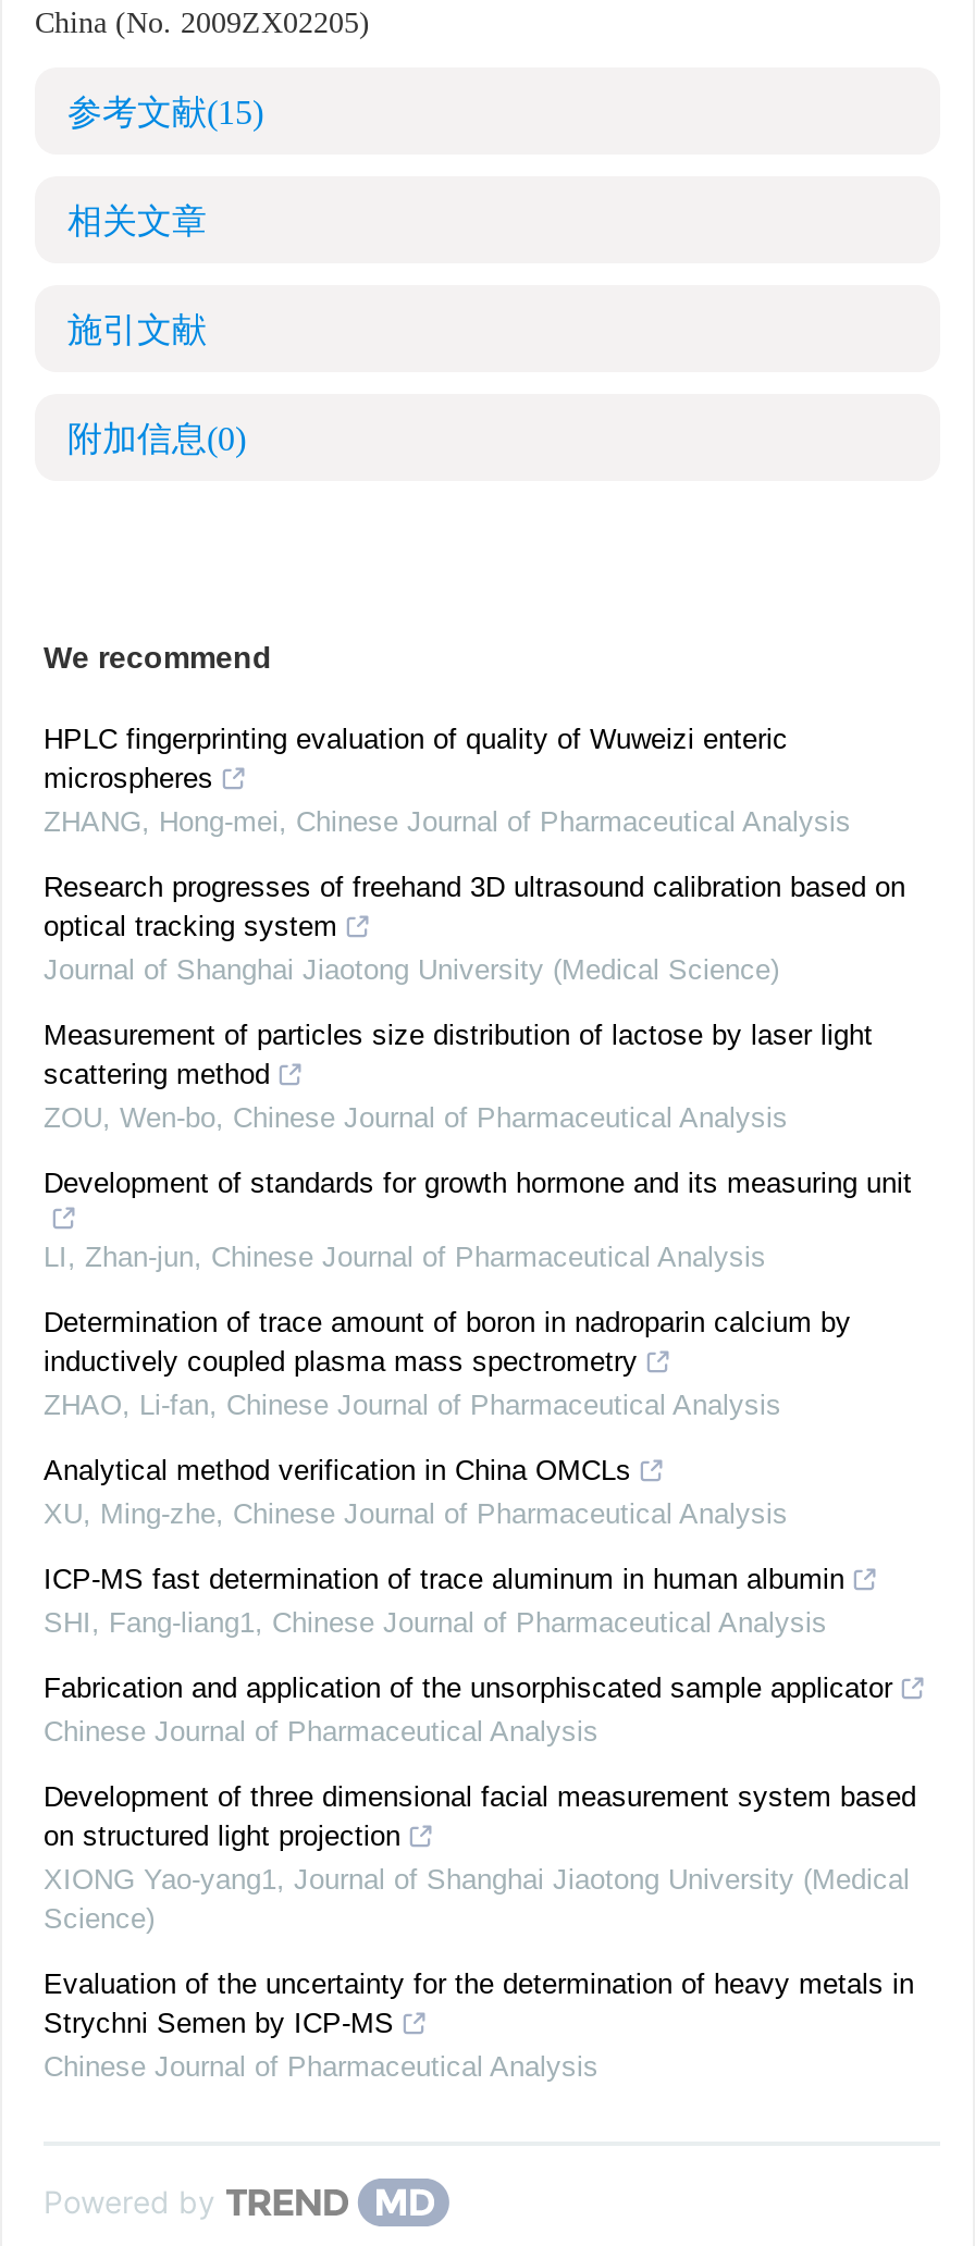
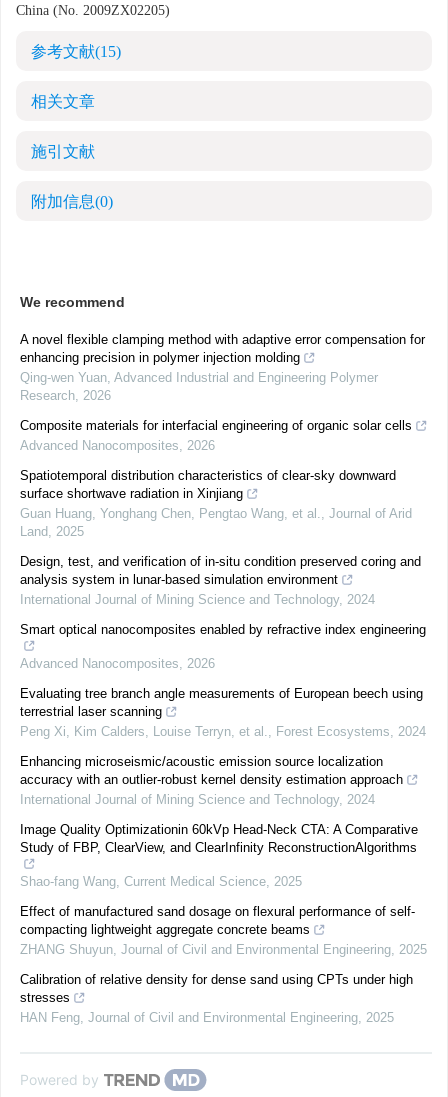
[44,723,916,2083] HPLC fingerprinting evaluation of quality of Wuweizi enteric | microspheres | ZHANG, Hong-mei, Chinese Journal of Pharmaceutical Analysis | Research progresses of freehand 3D ultrasound calibration based on | optical tracking system | Journal of Shanghai Jiaotong University (Medical Science) | Measurement of particles size distribution of lactose by laser light | scattering method | ZOU, Wen-bo, Chinese Journal of Pharmaceutical Analysis | Development of standards for growth hormone and its measuring unit | LI, Zhan-jun, Chinese Journal of Pharmaceutical Analysis | Determination of trace amount of boron in nadroparin calcium by | inductively coupled plasma mass spectrometry | ZHAO, Li-fan, Chinese Journal of Pharmaceutical Analysis | Analytical method verification in China OMCLs | XU, Ming-zhe, Chinese Journal of Pharmaceutical Analysis | ICP-MS fast determination of trace aluminum in human albumin | SHI, Fang-liang1, Chinese Journal of Pharmaceutical Analysis | Fabrication and application of the unsorphiscated sample applicator | Chinese Journal of Pharmaceutical Analysis | Development of three dimensional facial measurement system based | on structured light projection | XIONG Yao-yang1, Journal of Shanghai Jiaotong University (Medical | Science) | Evaluation of the uncertainty for the determination of heavy metals in | Strychni Semen by ICP-MS | Chinese Journal of Pharmaceutical Analysis -> [20,332,427,1025] A novel flexible clamping method with adaptive error compensation for | enhancing precision in polymer injection molding | Qing-wen Yuan, Advanced Industrial and Engineering Polymer | Research, 2026 | Composite materials for interfacial engineering of organic solar cells | Advanced Nanocomposites, 2026 | Spatiotemporal distribution characteristics of clear-sky downward | surface shortwave radiation in Xinjiang | Guan Huang, Yonghang Chen, Pengtao Wang, et al., Journal of Arid | Land, 2025 | Design, test, and verification of in-situ condition preserved coring and | analysis system in lunar-based simulation environment | International Journal of Mining Science and Technology, 2024 | Smart optical nanocomposites enabled by refractive index engineering | Advanced Nanocomposites, 2026 | Evaluating tree branch angle measurements of European beech using | terrestrial laser scanning | Peng Xi, Kim Calders, Louise Terryn, et al., Forest Ecosystems, 2024 | Enhancing microseismic/acoustic emission source localization | accuracy with an outlier-robust kernel density estimation approach | International Journal of Mining Science and Technology, 2024 | Image Quality Optimizationin 60kVp Head-Neck CTA: A Comparative | Study of FBP, ClearView, and ClearInfinity ReconstructionAlgorithms | Shao-fang Wang, Current Medical Science, 2025 | Effect of manufactured sand dosage on flexural performance of self- | compacting lightweight aggregate concrete beams | ZHANG Shuyun, Journal of Civil and Environmental Engineering, 2025 | Calibration of relative density for dense sand using CPTs under high | stresses | HAN Feng, Journal of Civil and Environmental Engineering, 2025

